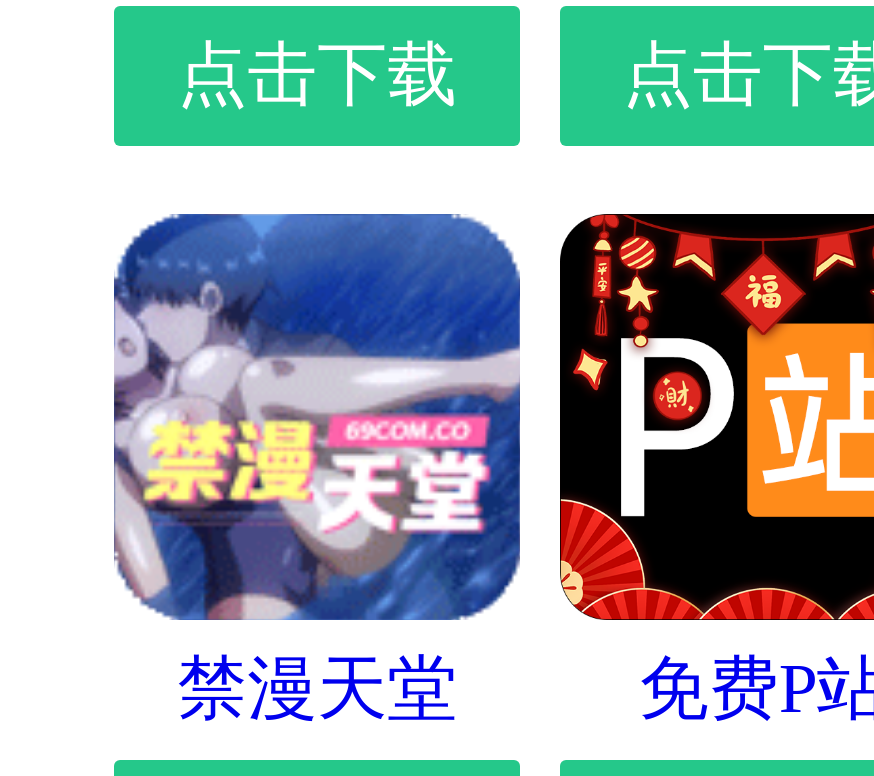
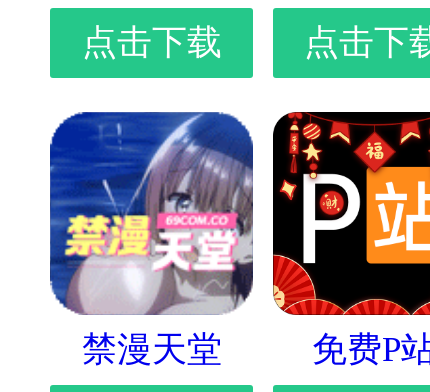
[114,214,520,620] [image] -> [50,112,253,315] [image]

